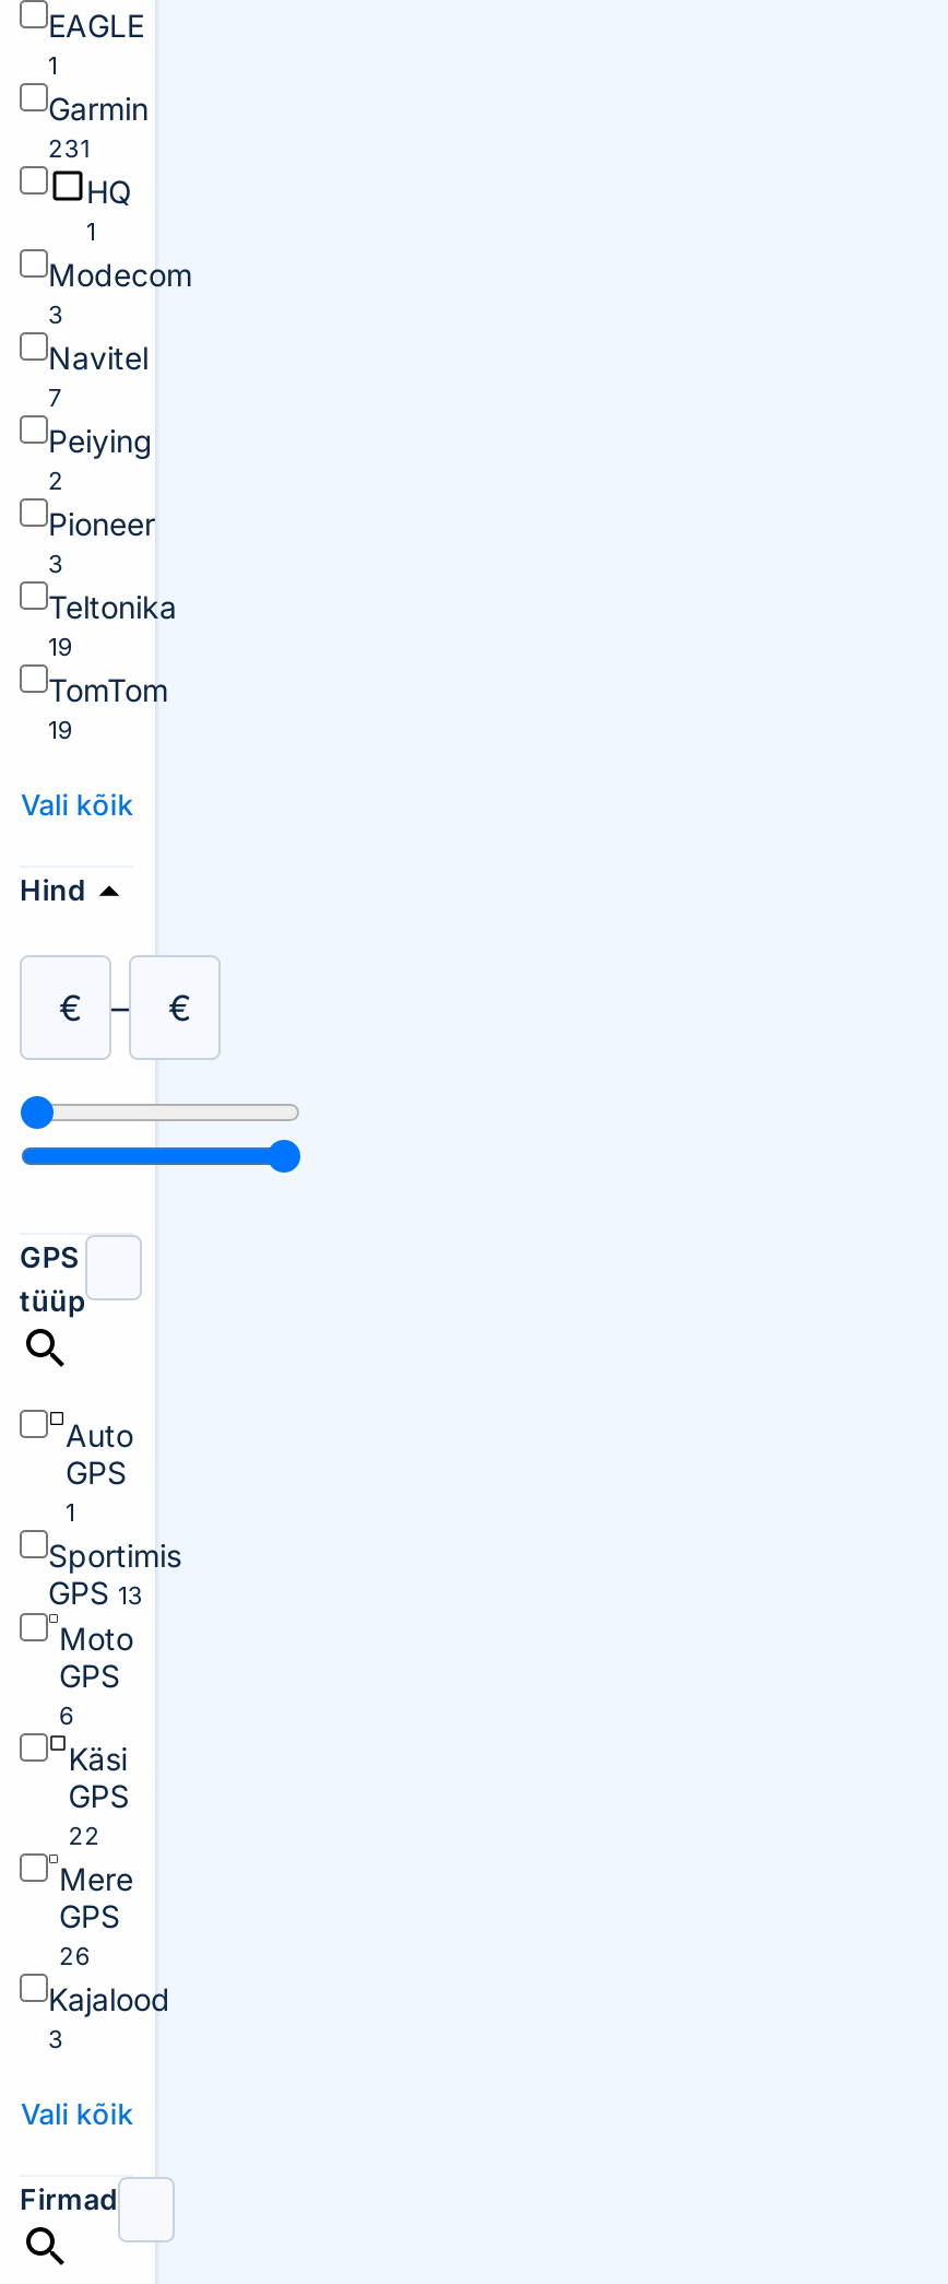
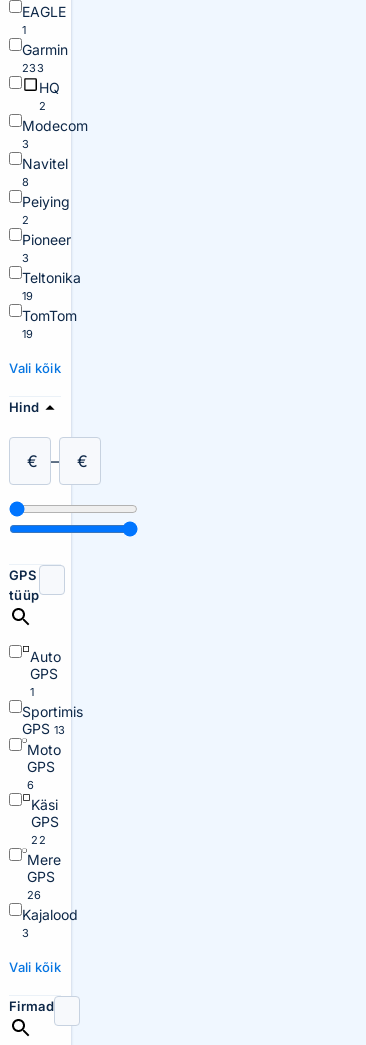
[48,133,90,164] 231 -> [22,61,44,75] 233
[86,216,96,247] 1 -> [39,99,46,113] 2
[48,382,62,413] 7 -> [22,175,29,189] 8

